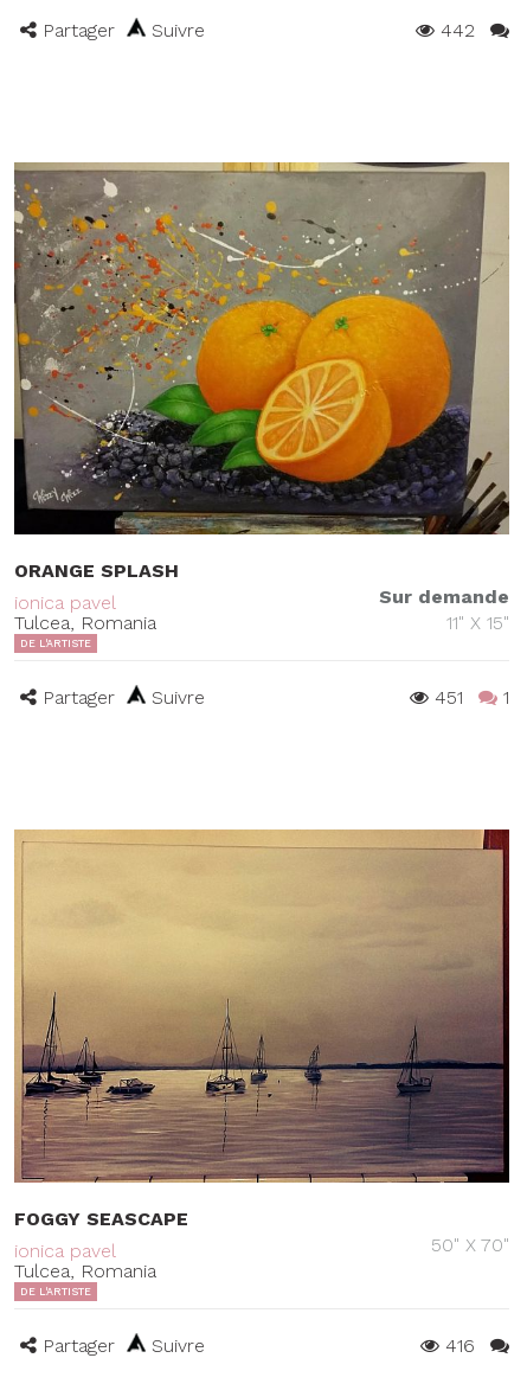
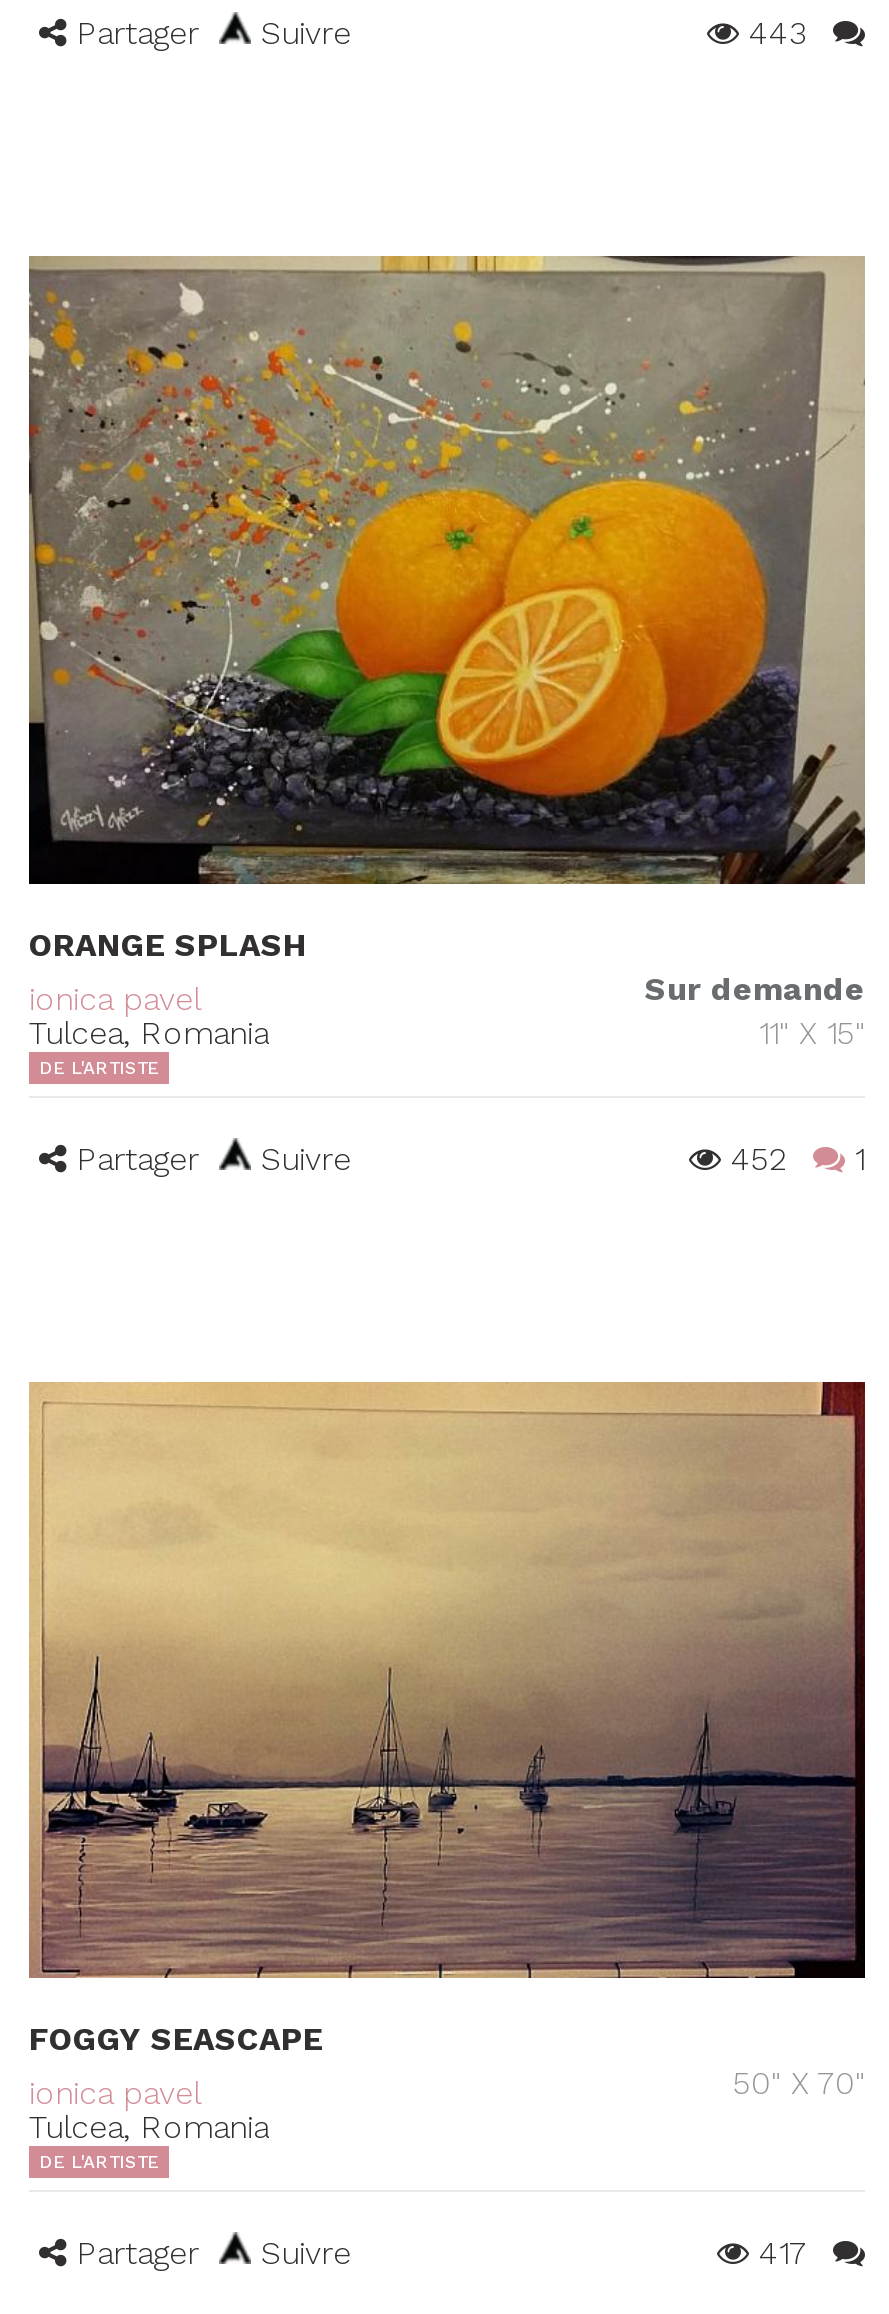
[435,19,481,41] 442 -> [739,14,817,52] 443
[429,686,509,708] 451 1 -> [721,1139,865,1177] 452 1
[439,1335,481,1357] 416 -> [749,2235,817,2273] 417

